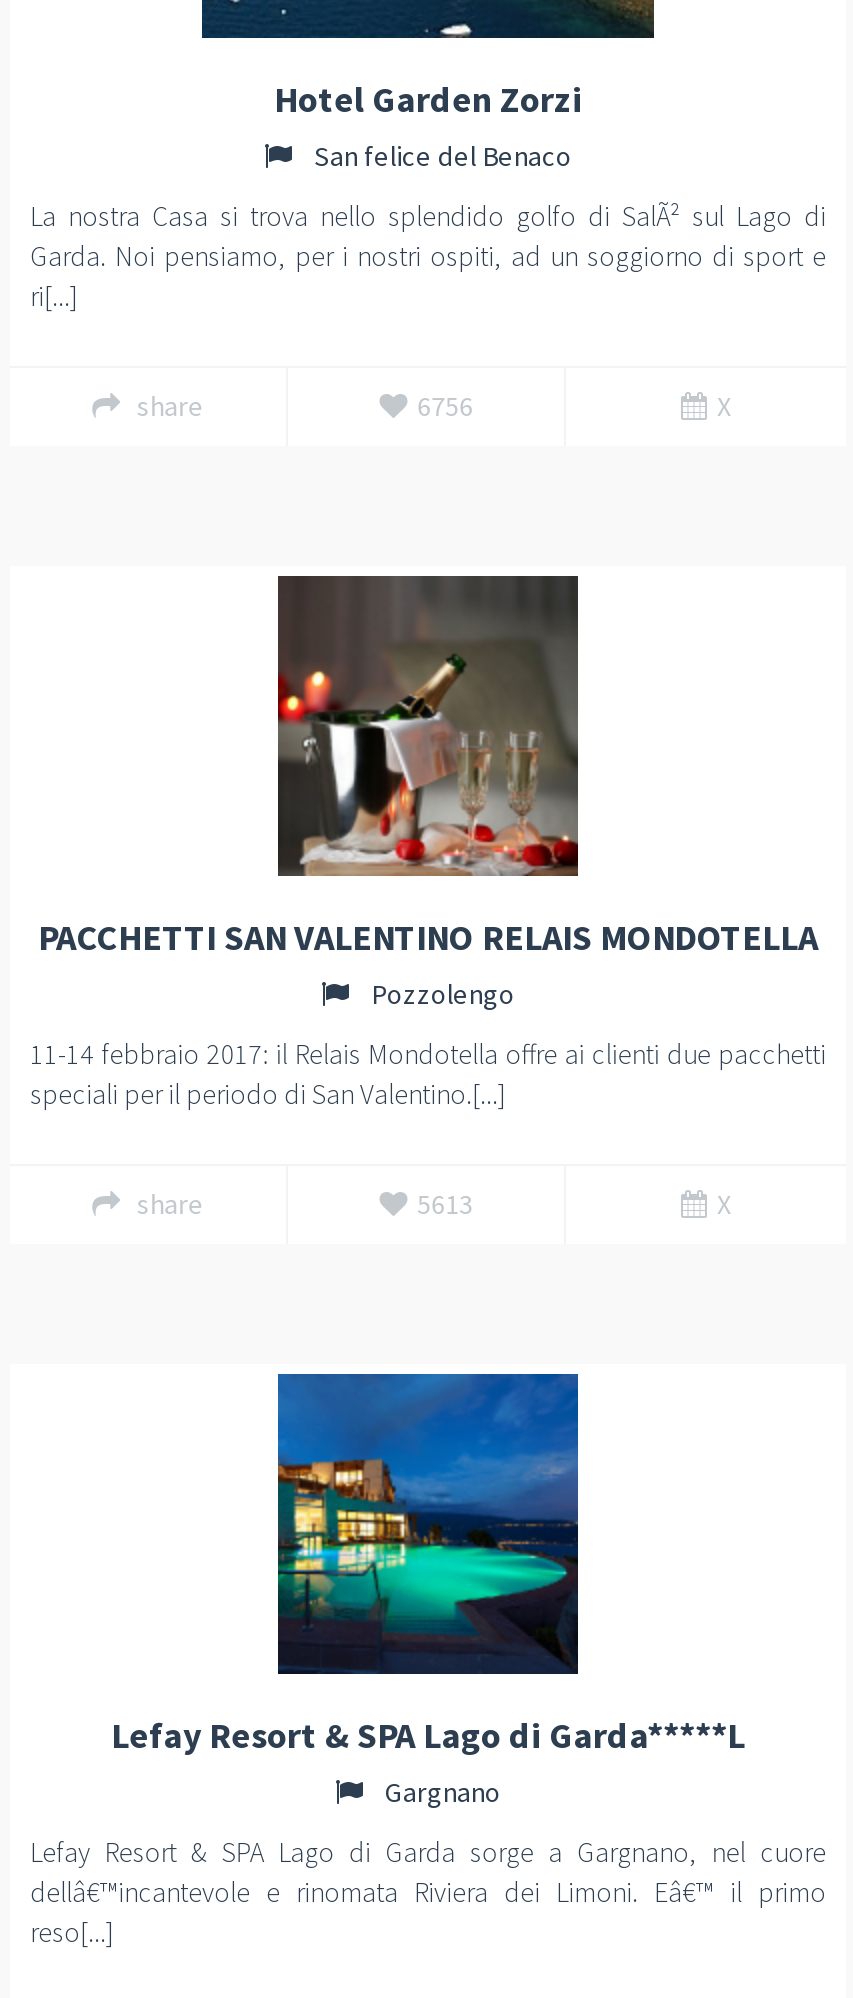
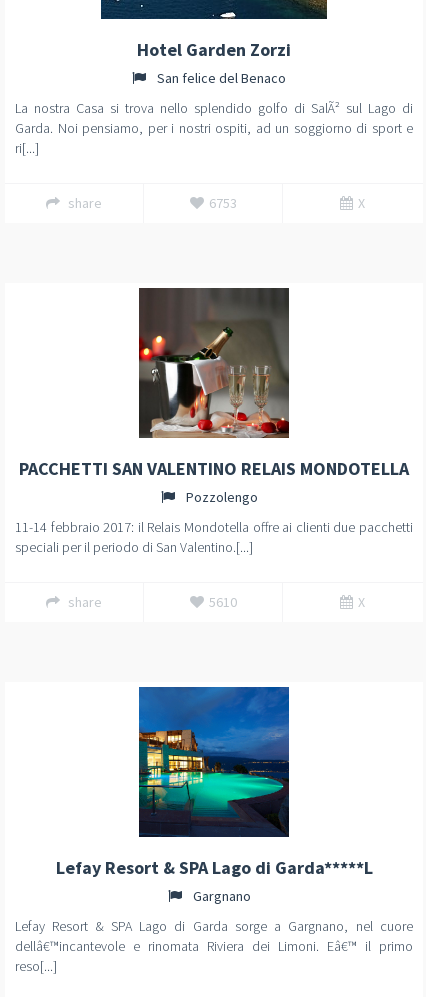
[418,388,474,424] 6756 -> [209,194,237,212] 6753
[418,1186,474,1222] 5613 -> [209,593,237,611] 5610

